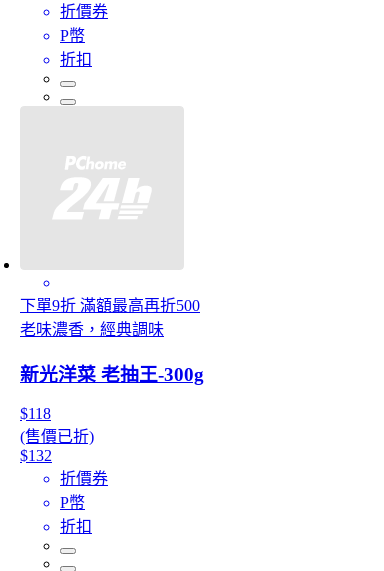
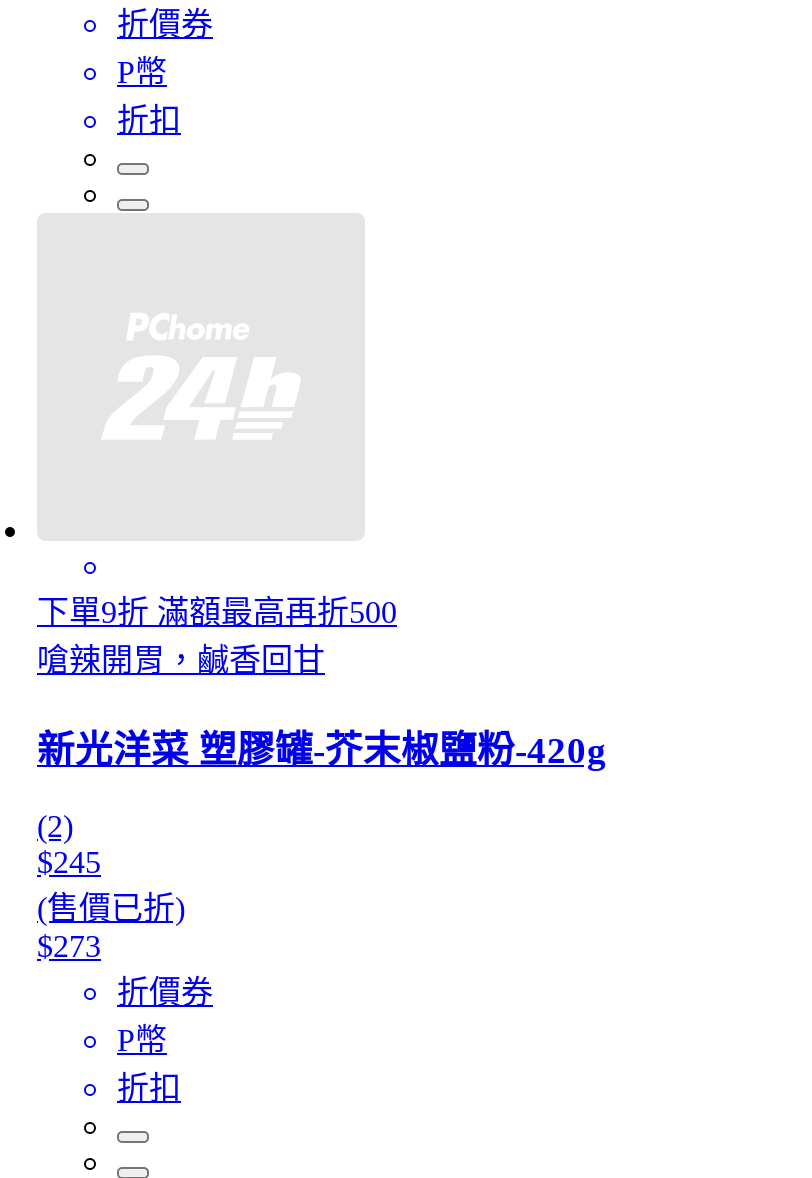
[20,321,164,338] 老味濃香，經典調味 -> [37,642,325,676] 嗆辣開胃，鹹香回甘
[20,364,204,385] 新光洋菜 老抽王-300g -> [37,728,607,770] 新光洋菜 塑膠罐-芥末椒鹽粉-420g
[20,405,51,422] $118 -> [37,809,101,879] (2) | $245
[20,447,52,464] $132 -> [37,929,101,963] $273

